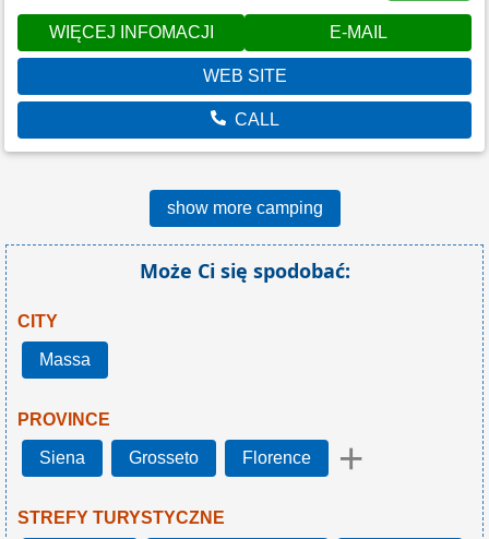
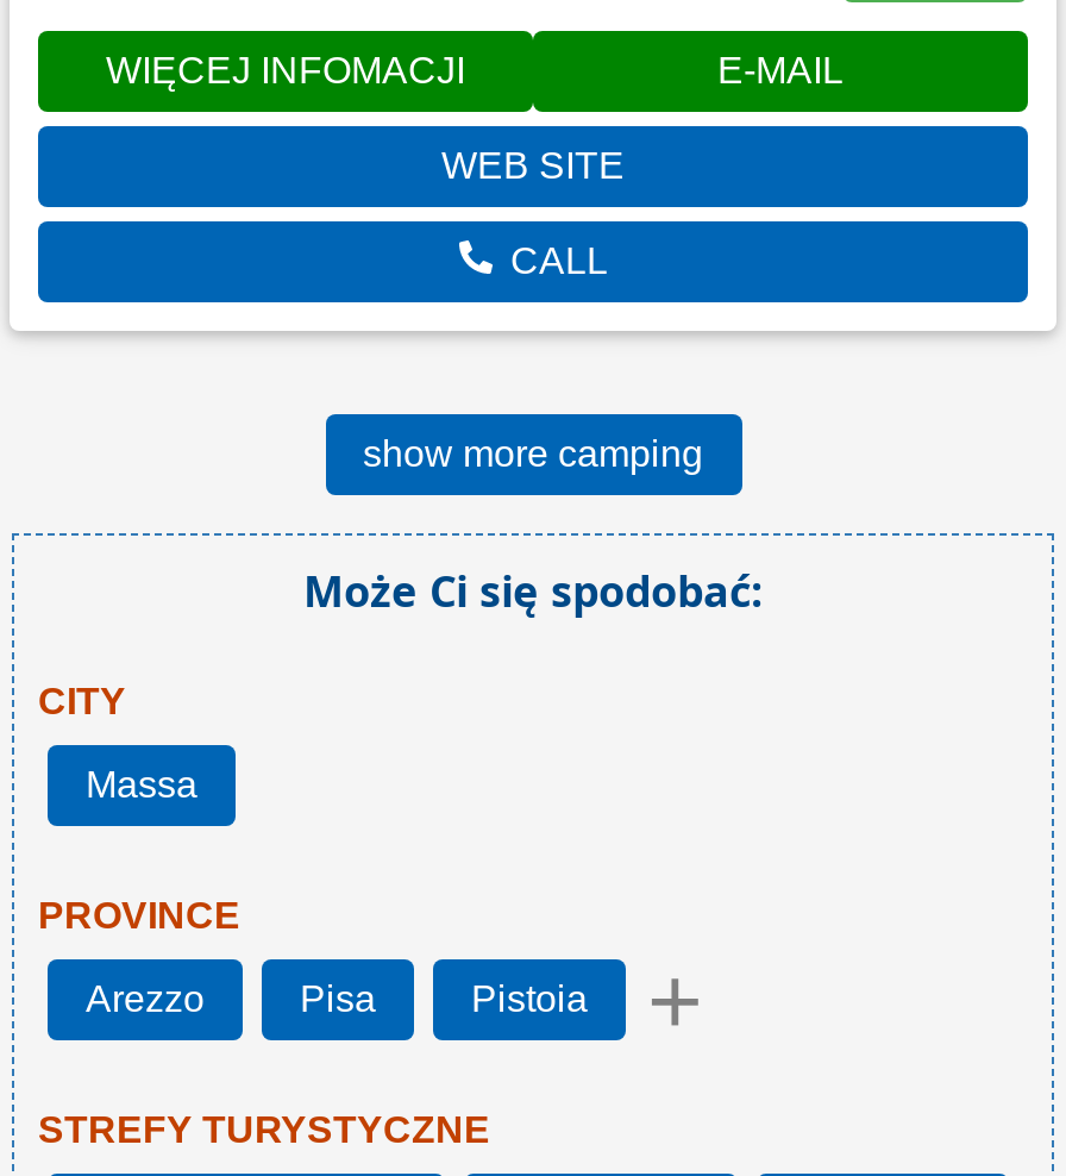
[39,449,311,467] Siena | Grosseto | Florence -> [86,979,588,1019] Arezzo | Pisa | Pistoia

